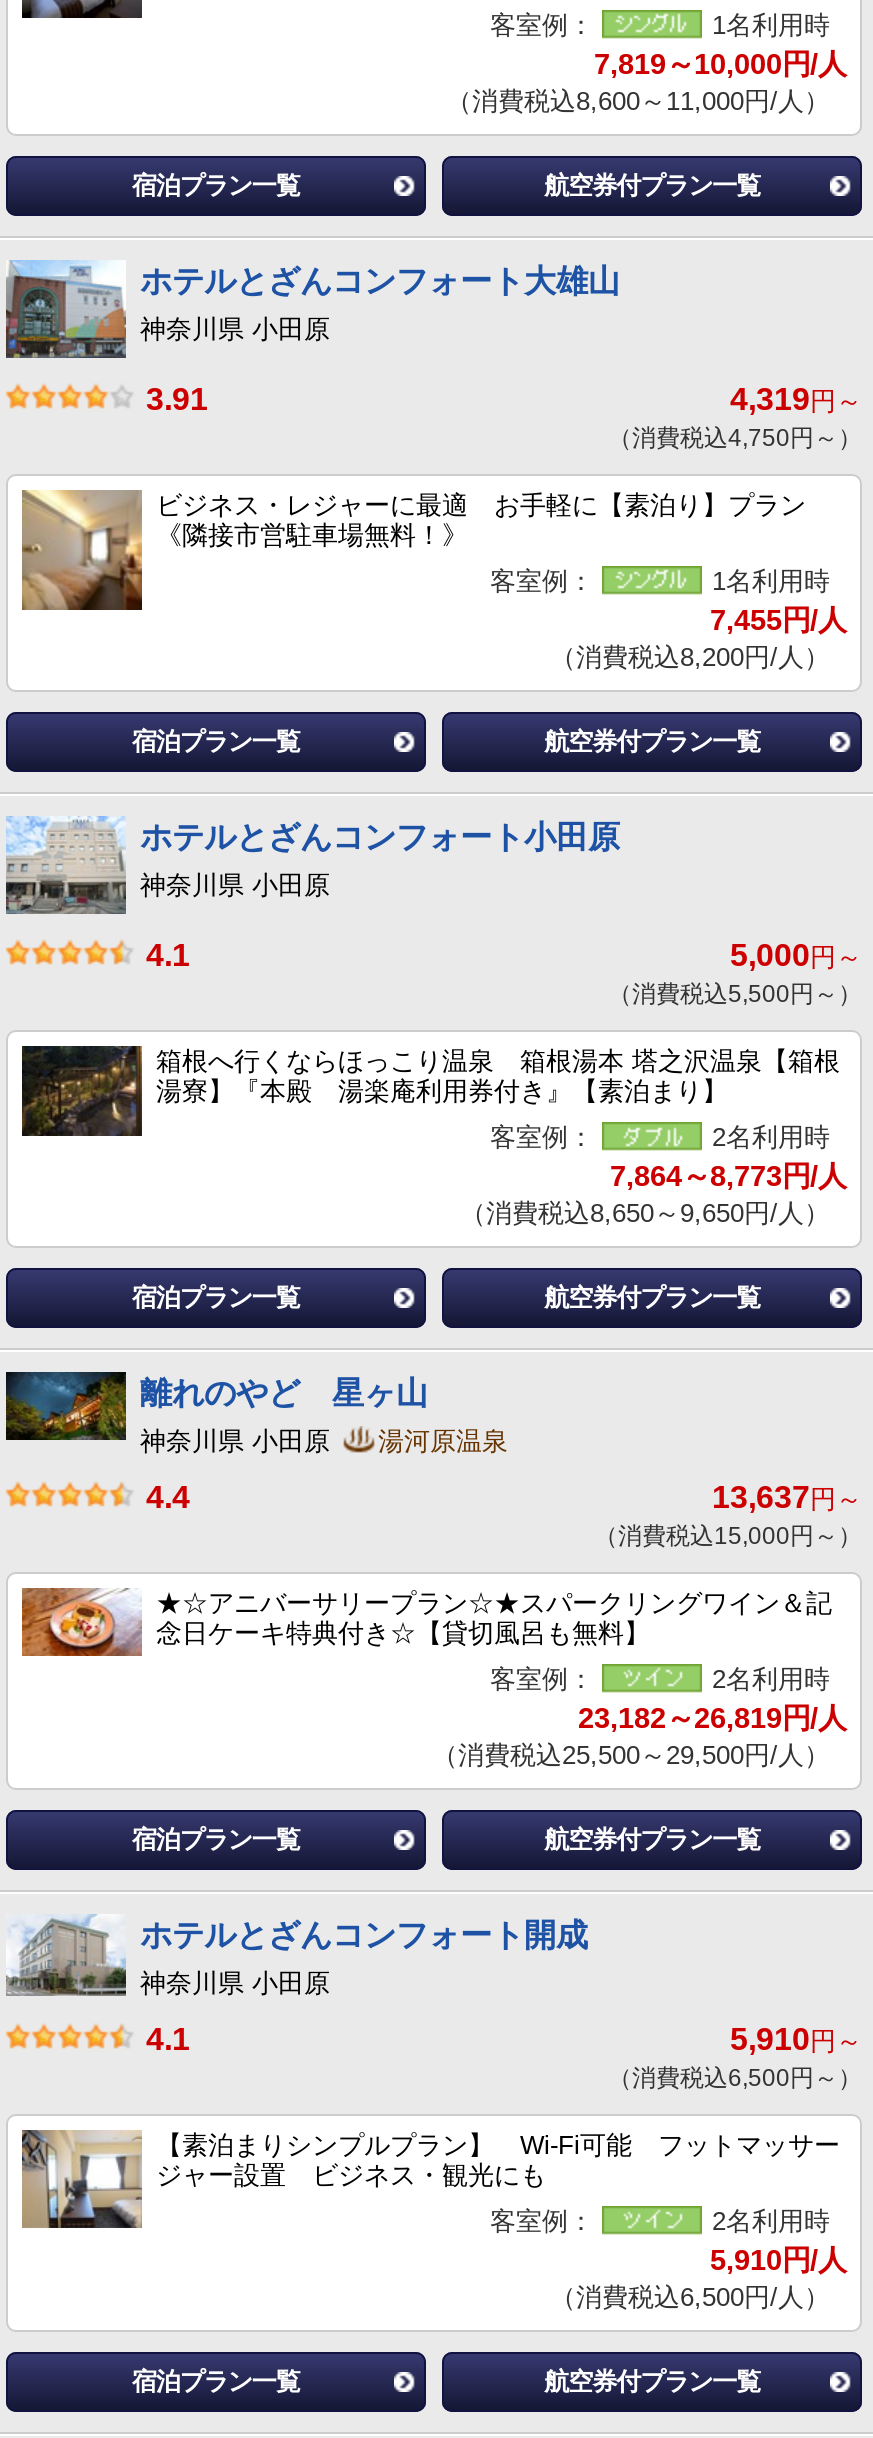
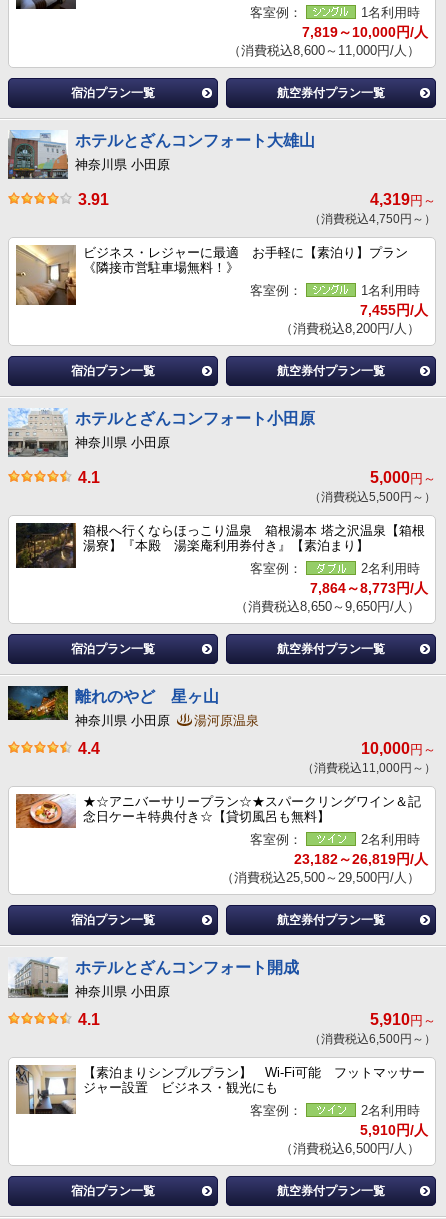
[712,1480,862,1514] 13,637円～ -> [361,740,436,757] 10,000円～
[594,1522,862,1550] （消費税込15,000円～） -> [302,761,436,775] （消費税込11,000円～）

